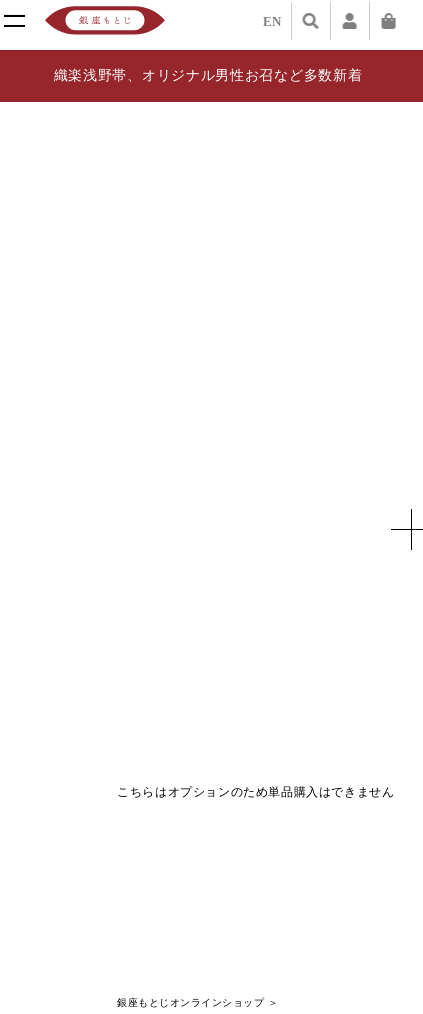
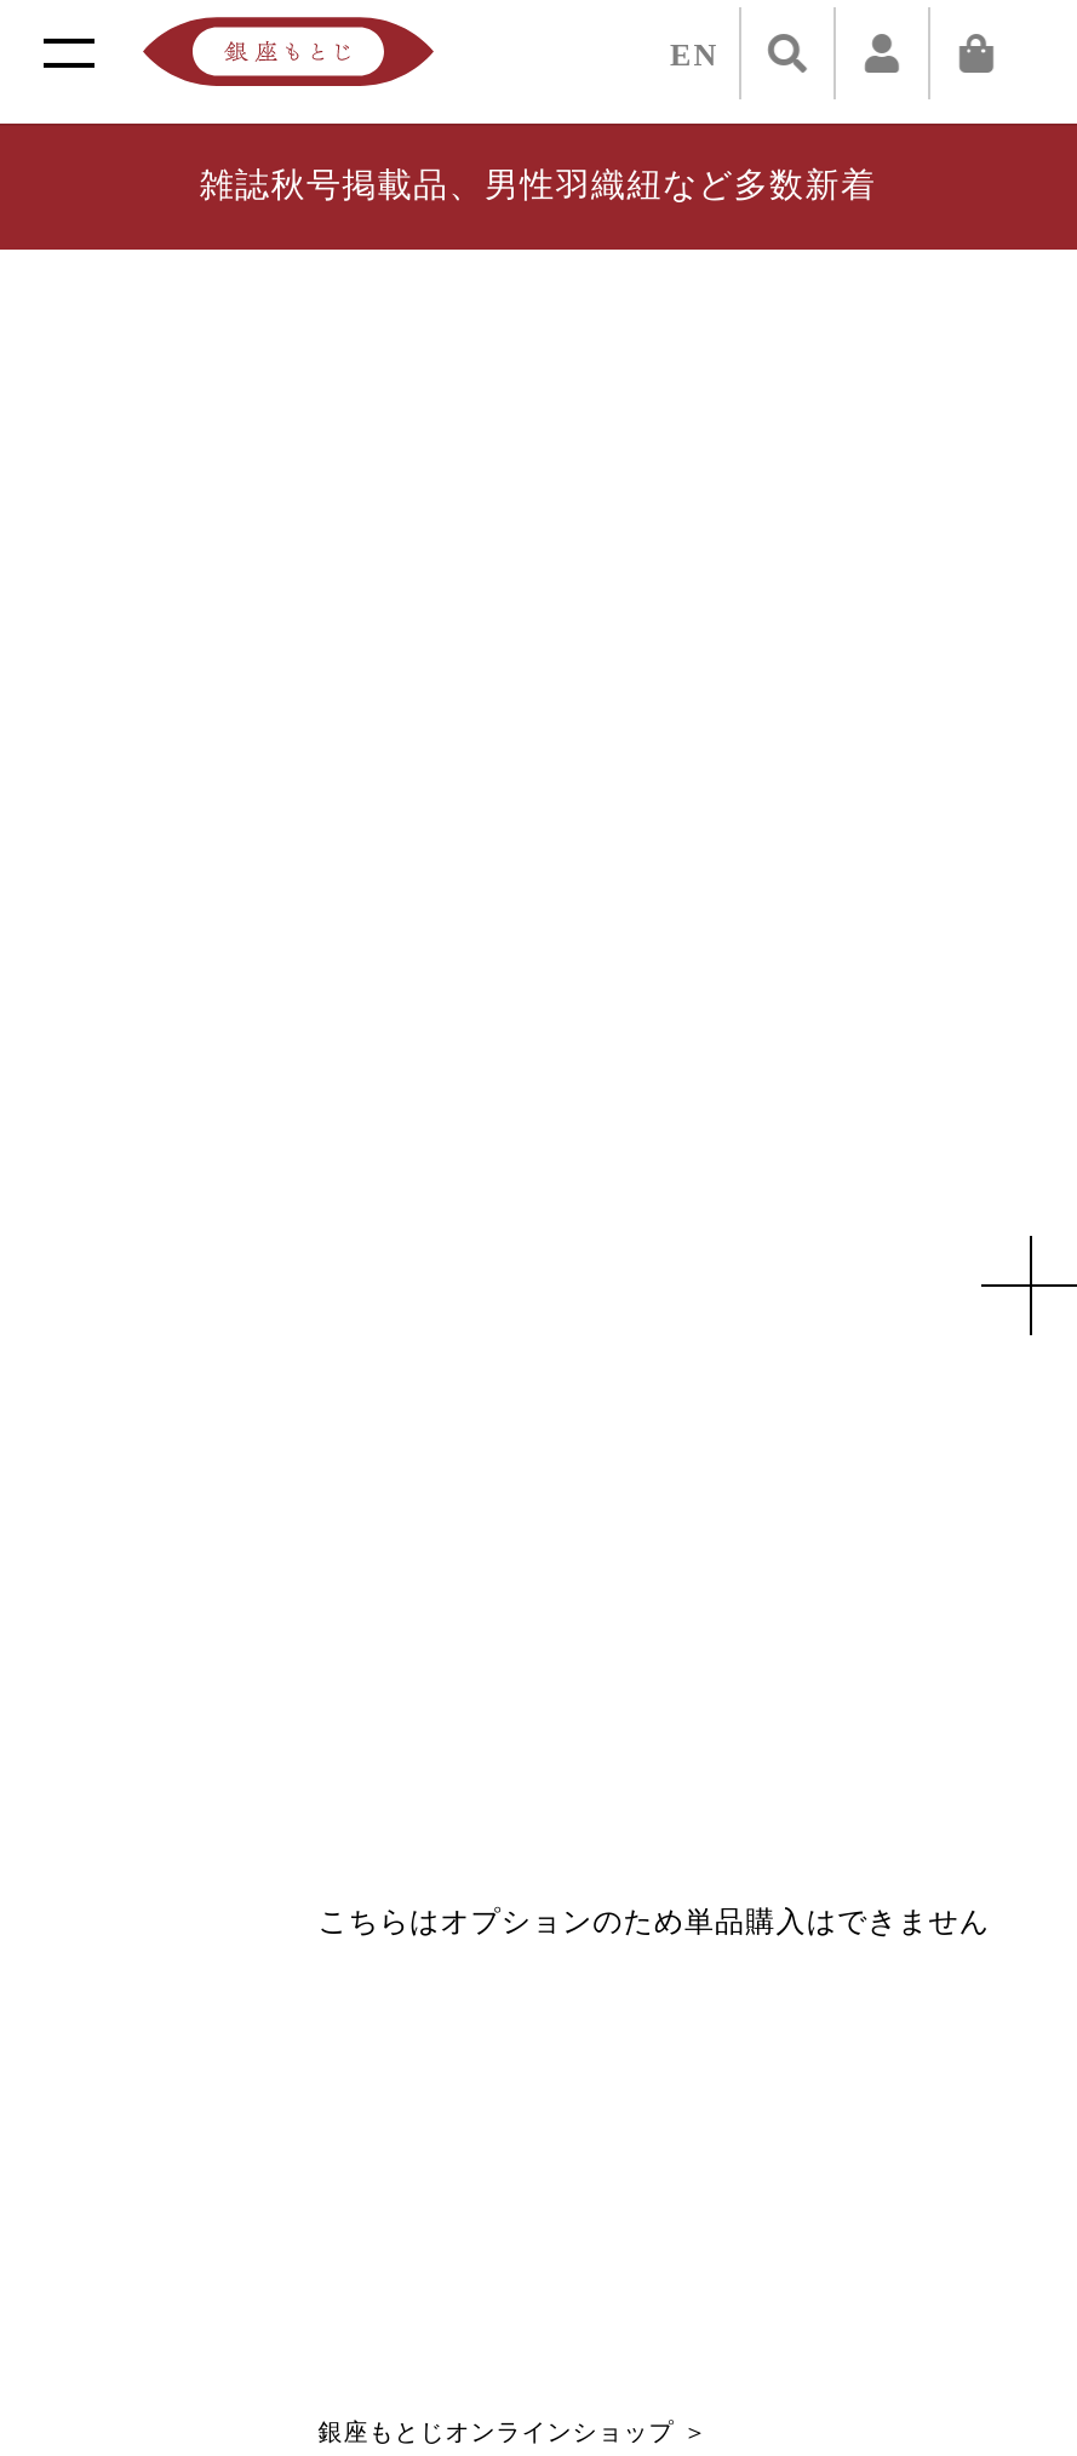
[54,68,362,83] 織楽浅野帯、オリジナル男性お召など多数新着 -> [199,167,876,204] 雑誌秋号掲載品、男性羽織紐など多数新着

